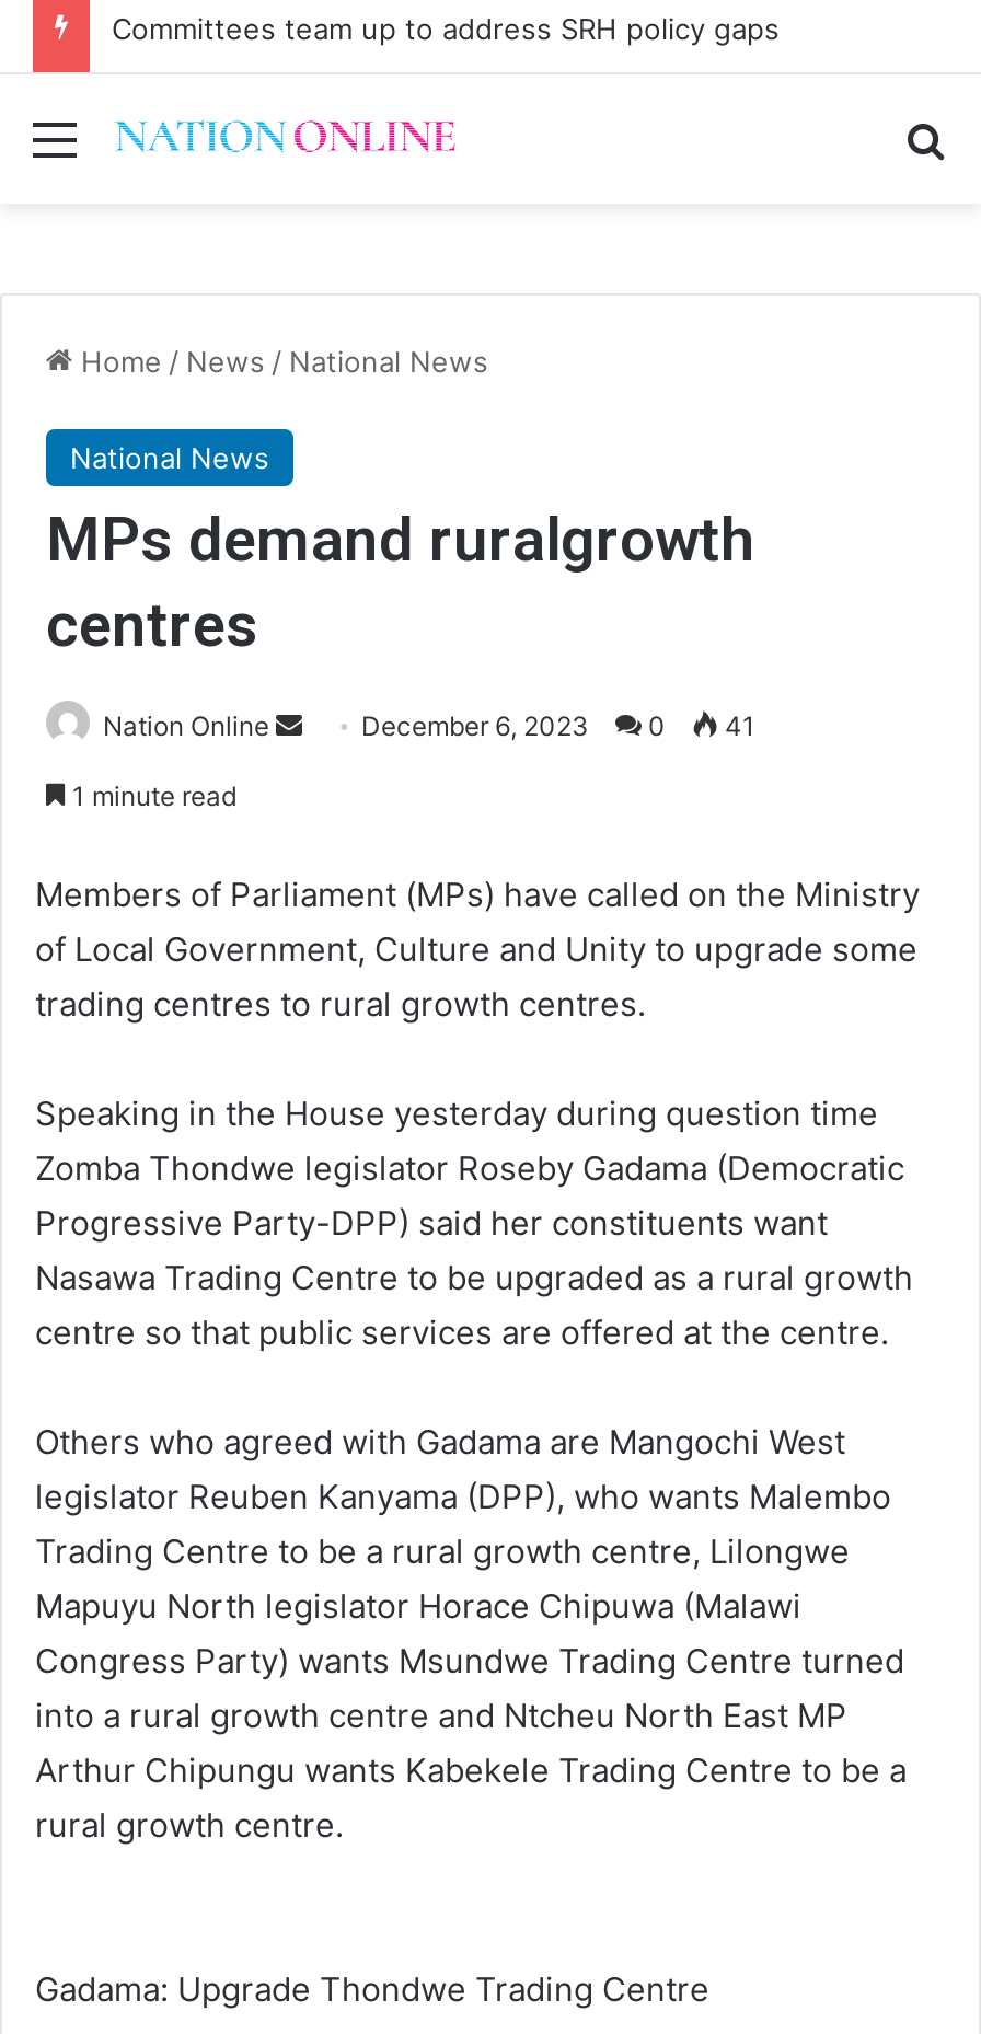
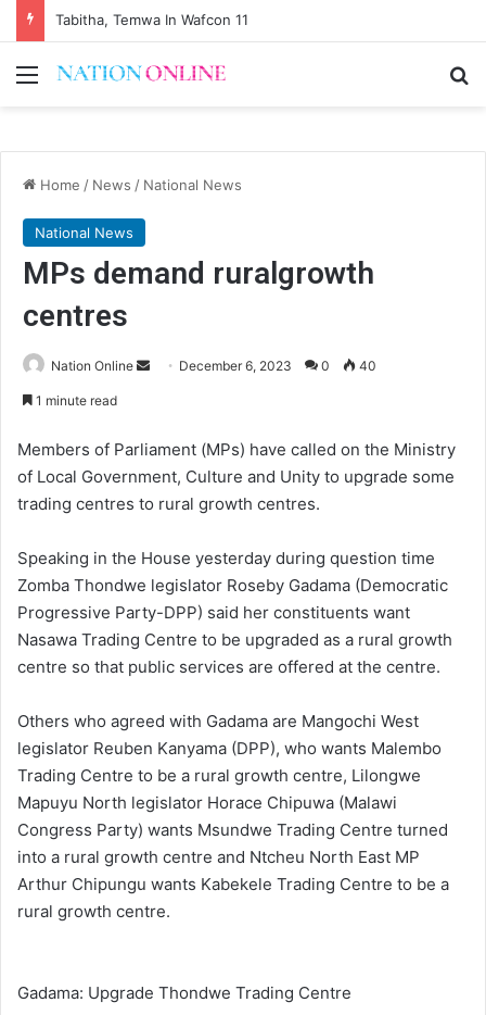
[112,11,780,46] Committees team up to address SRH policy gaps -> [55,11,248,28] Tabitha, Temwa In Wafcon 11
[718,709,755,742] 41 -> [356,357,376,374] 40

